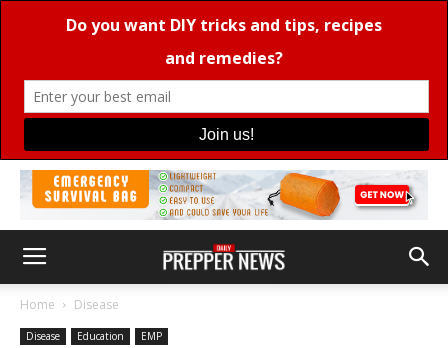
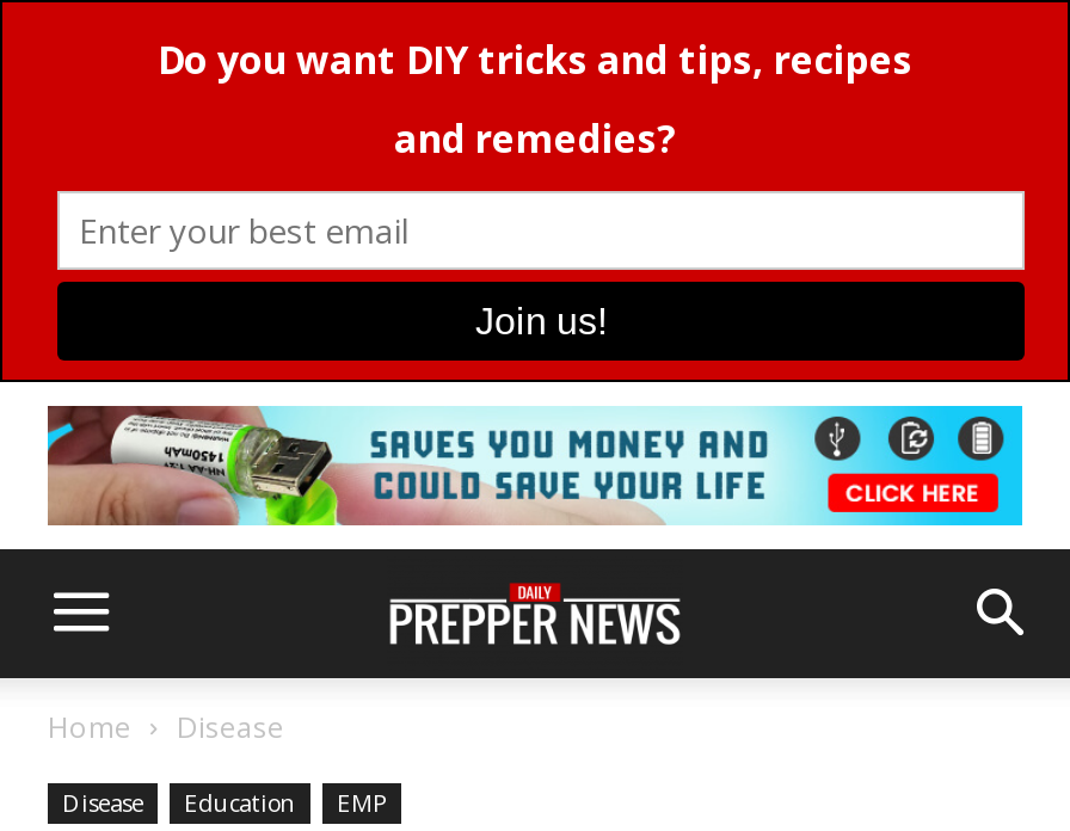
[20,169,428,220] [image] -> [45,404,1025,528] [image]

